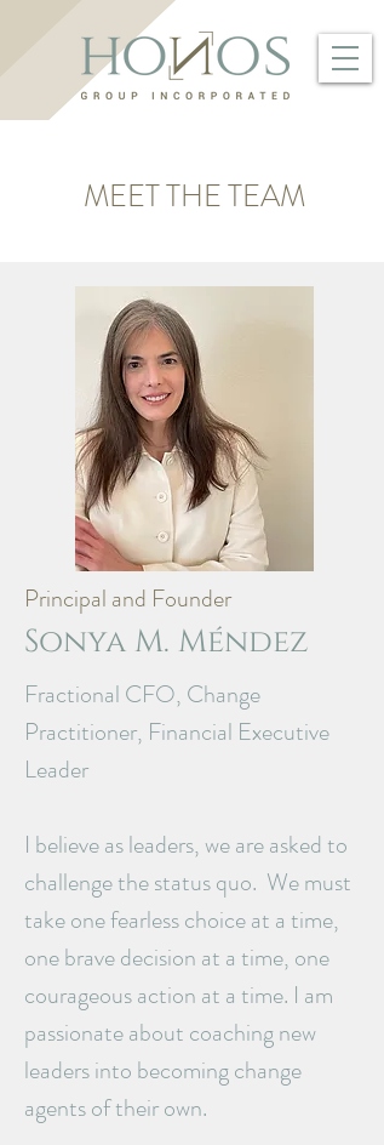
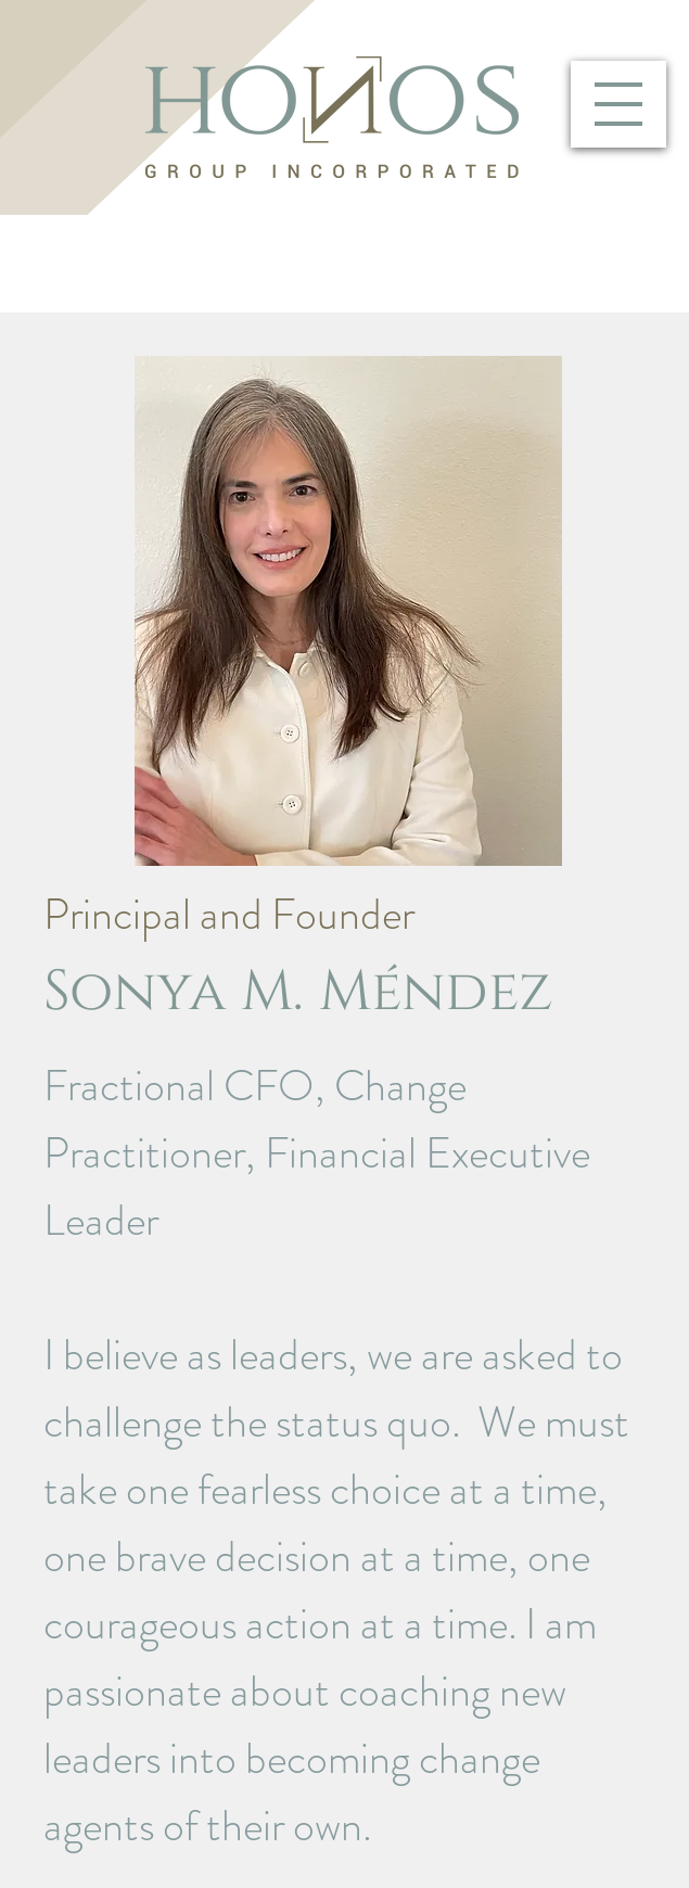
[83,175,305,218] MEET THE TEAM -> none

